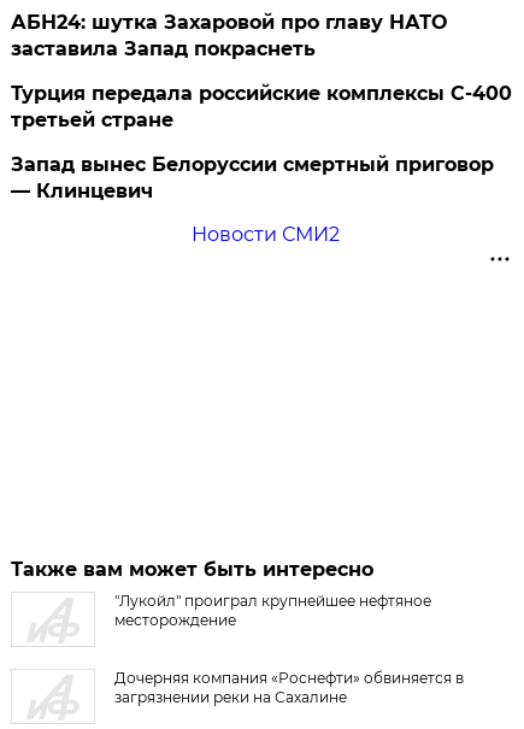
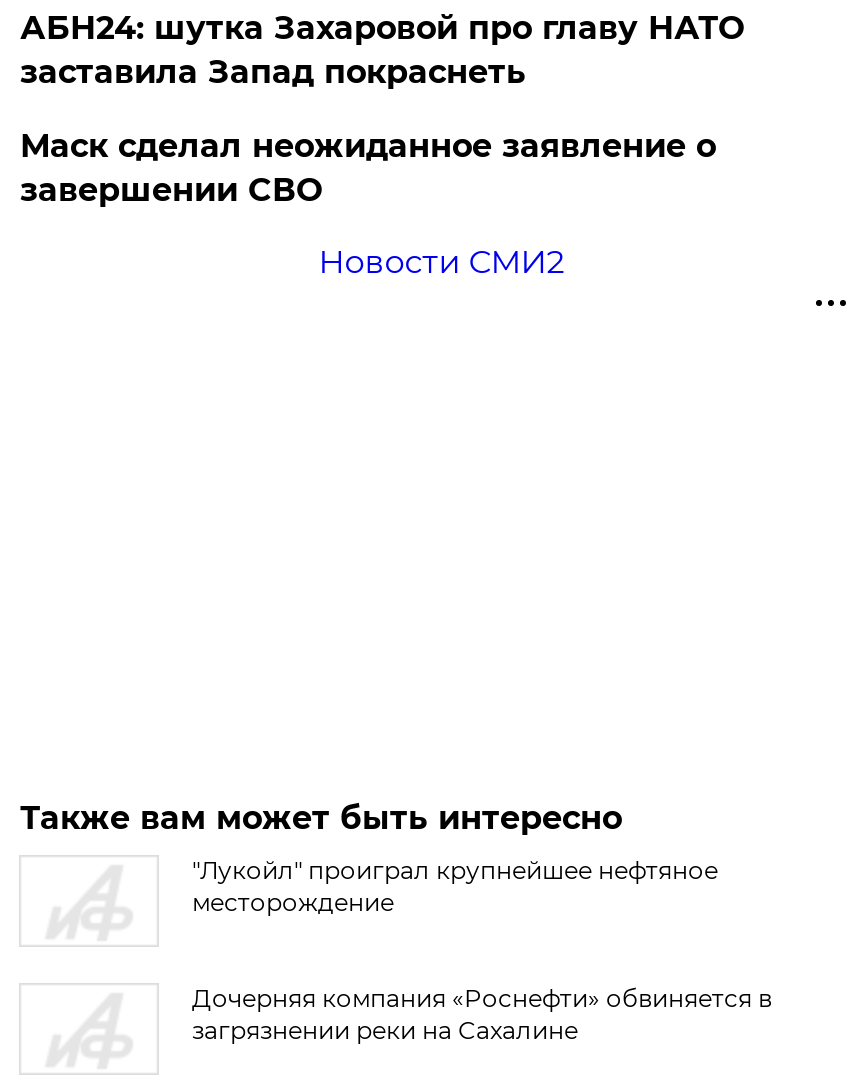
[11,82,512,202] Турция передала российские комплексы С-400 | третьей стране | Запад вынес Белоруссии смертный приговор | — Клинцевич -> [20,127,716,209] Маск сделал неожиданное заявление о | завершении СВО

